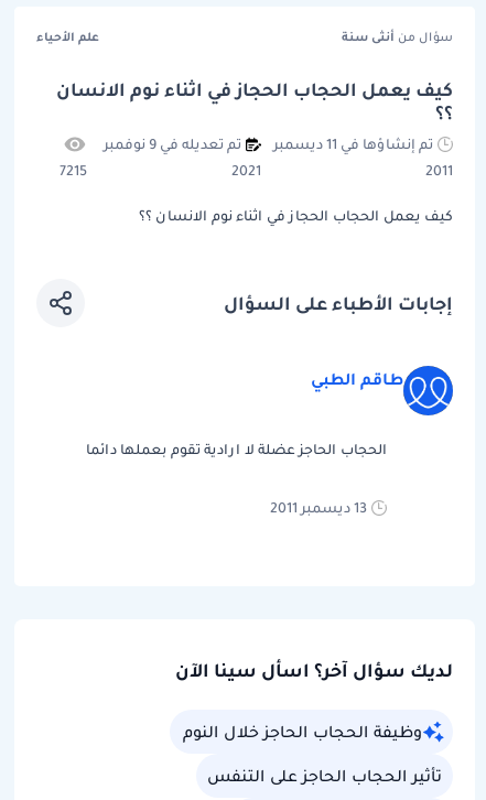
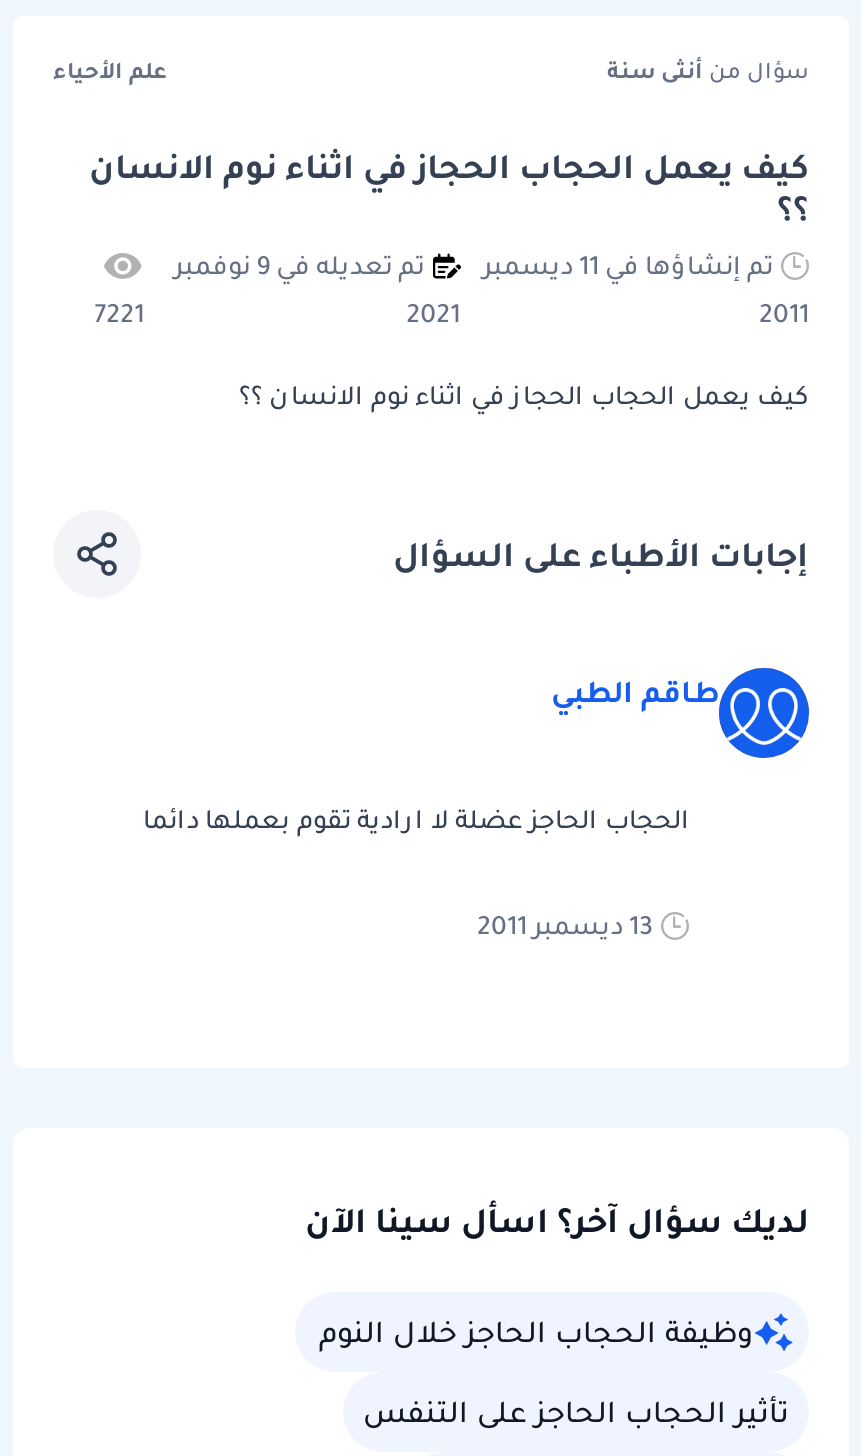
[59,160,87,181] 7215 -> [94,294,144,332] 7221

